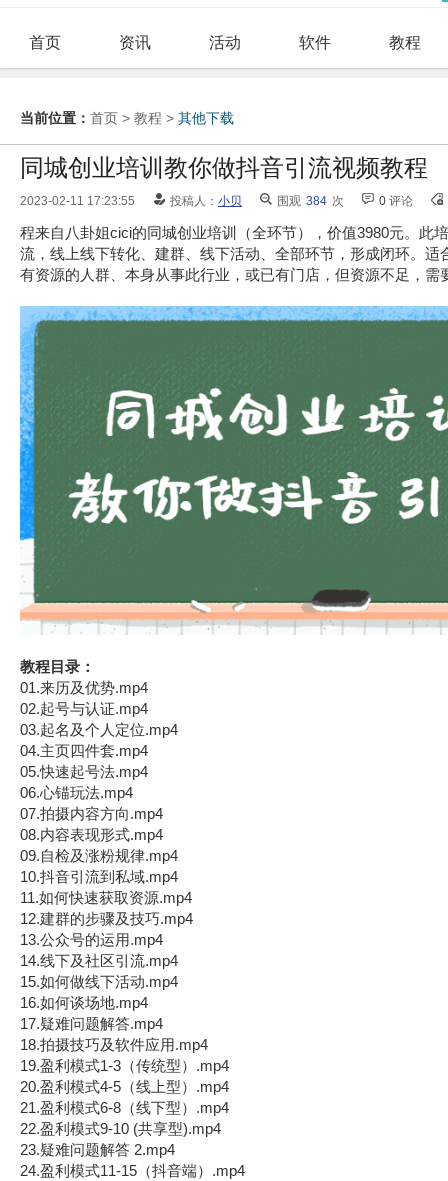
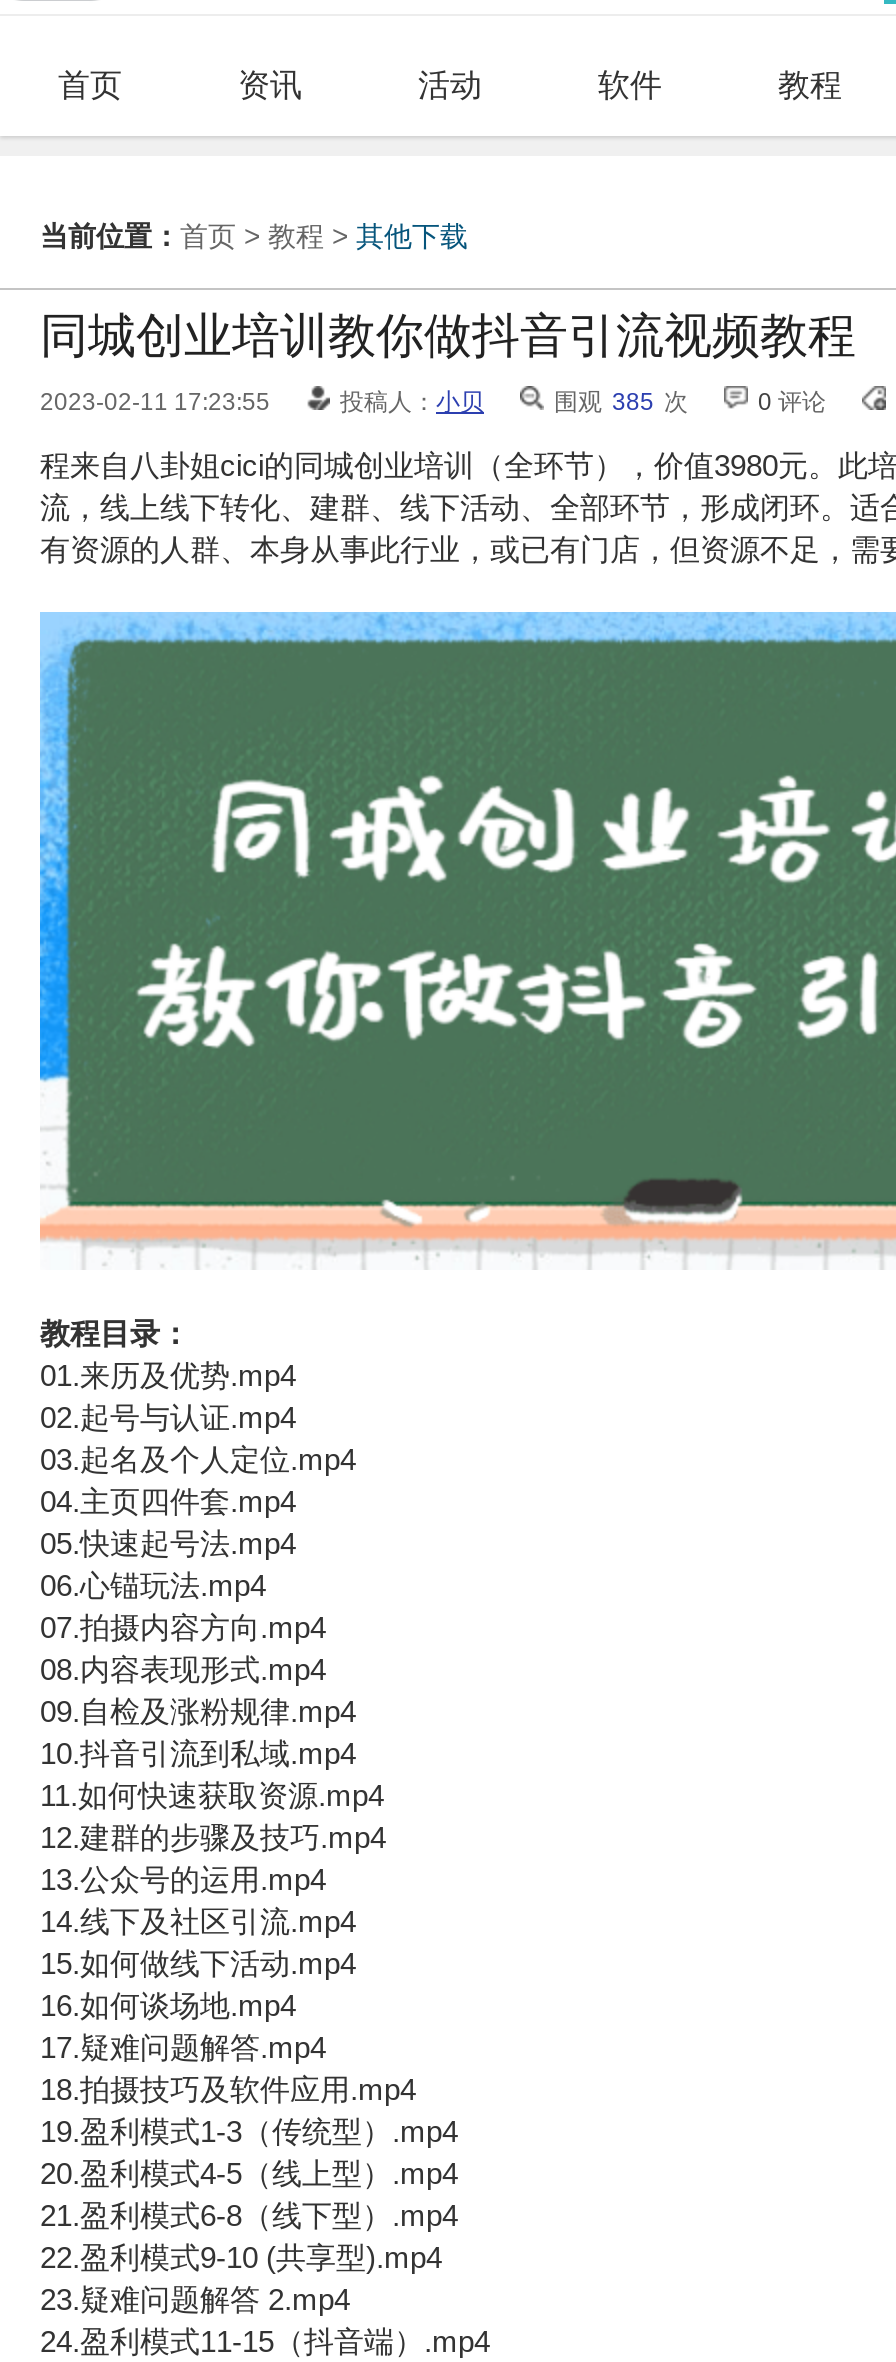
[277,194,344,208] 围观 384 次 -> [554,388,688,416] 围观 385 次

